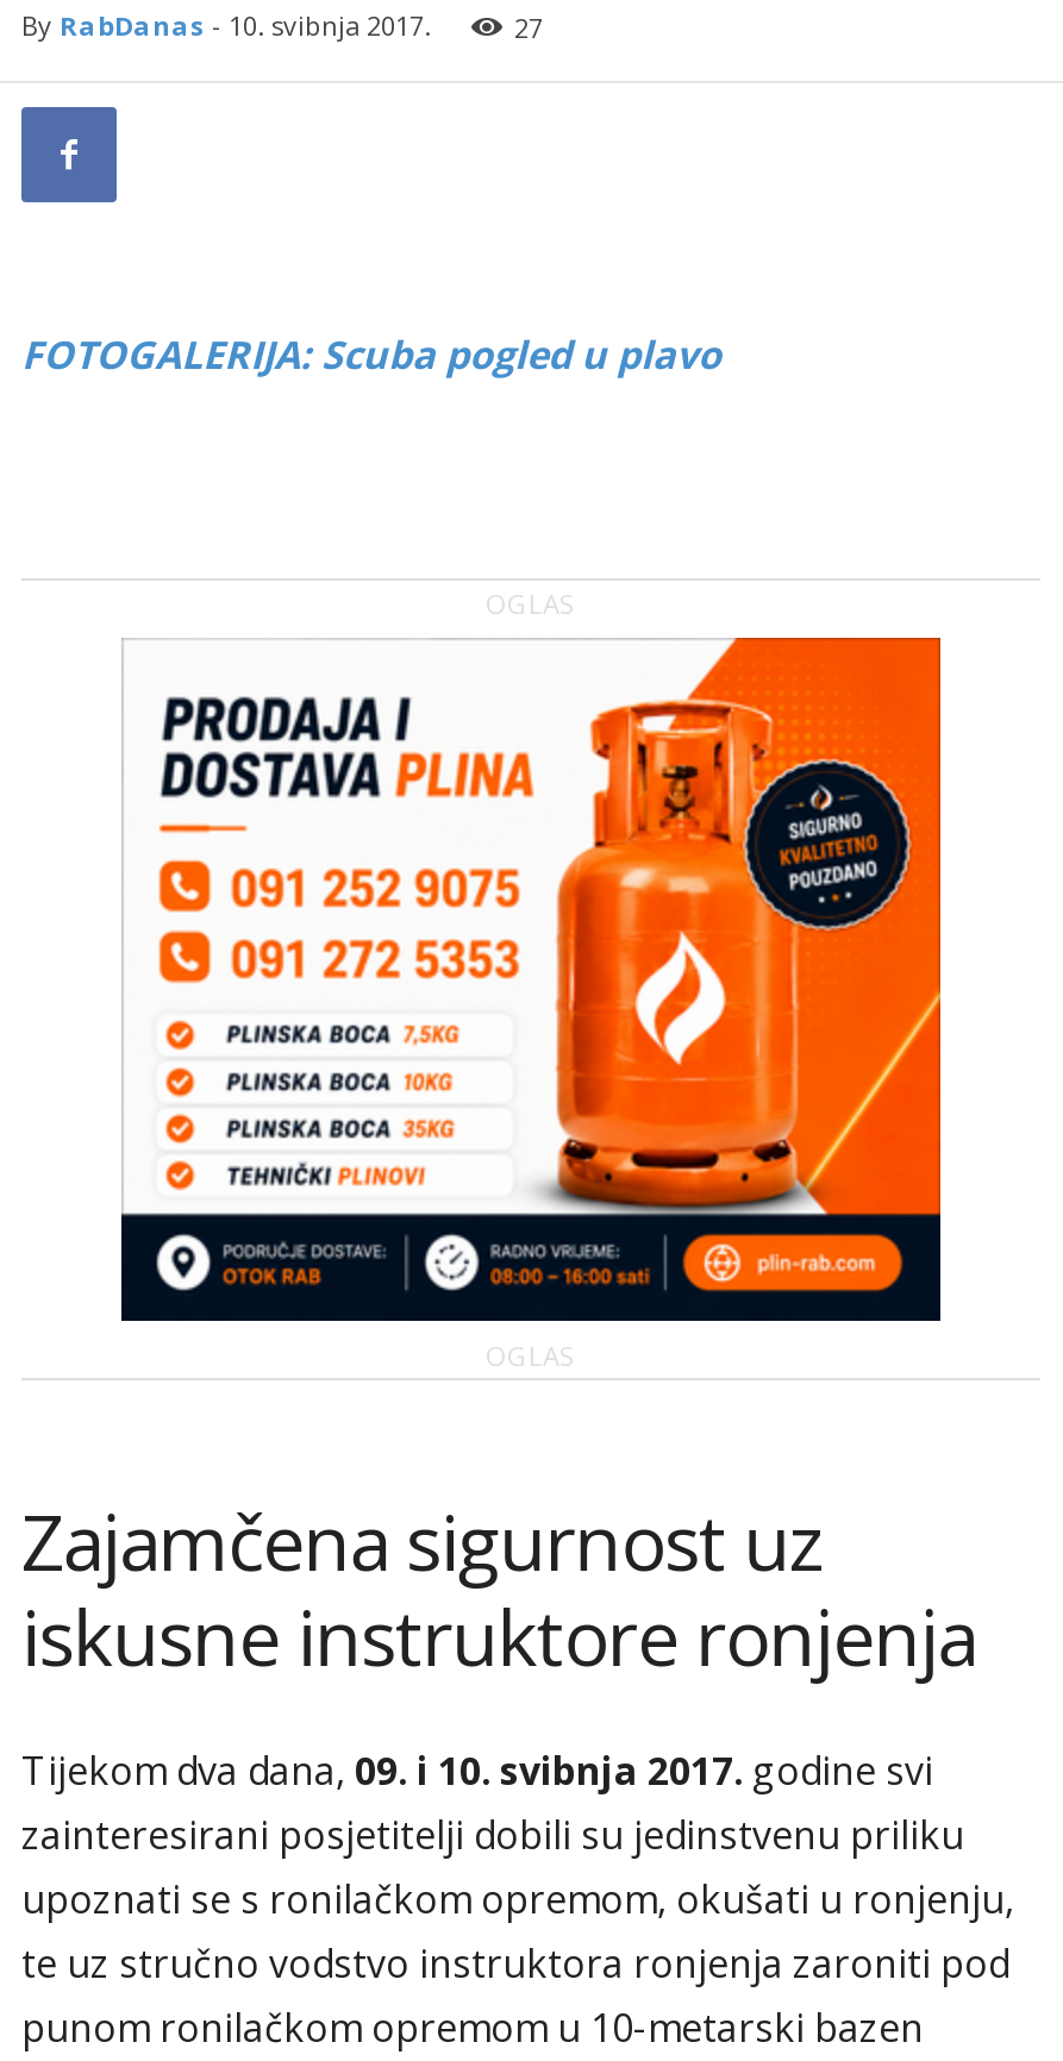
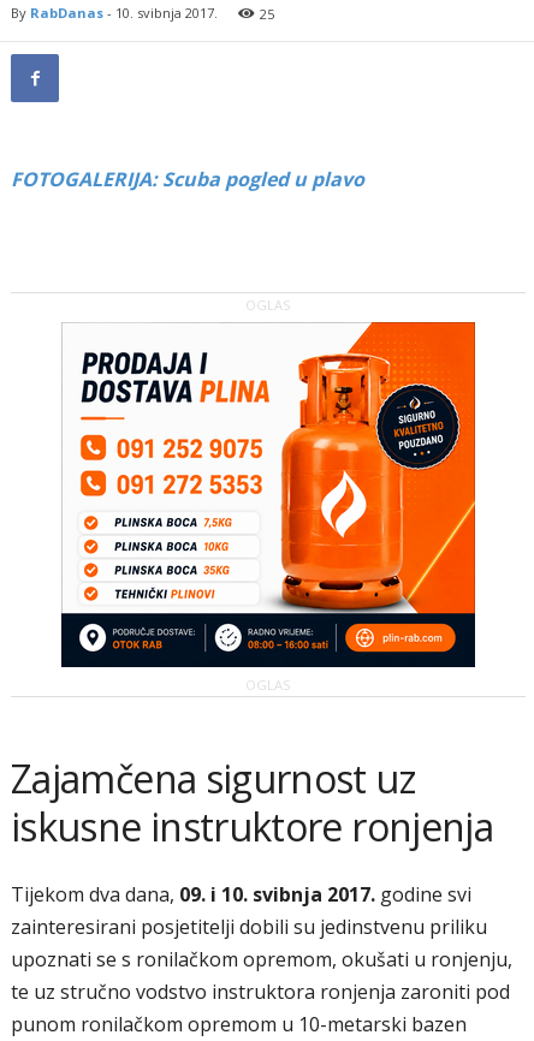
[514,9,543,44] 27 -> [260,4,274,22] 25

